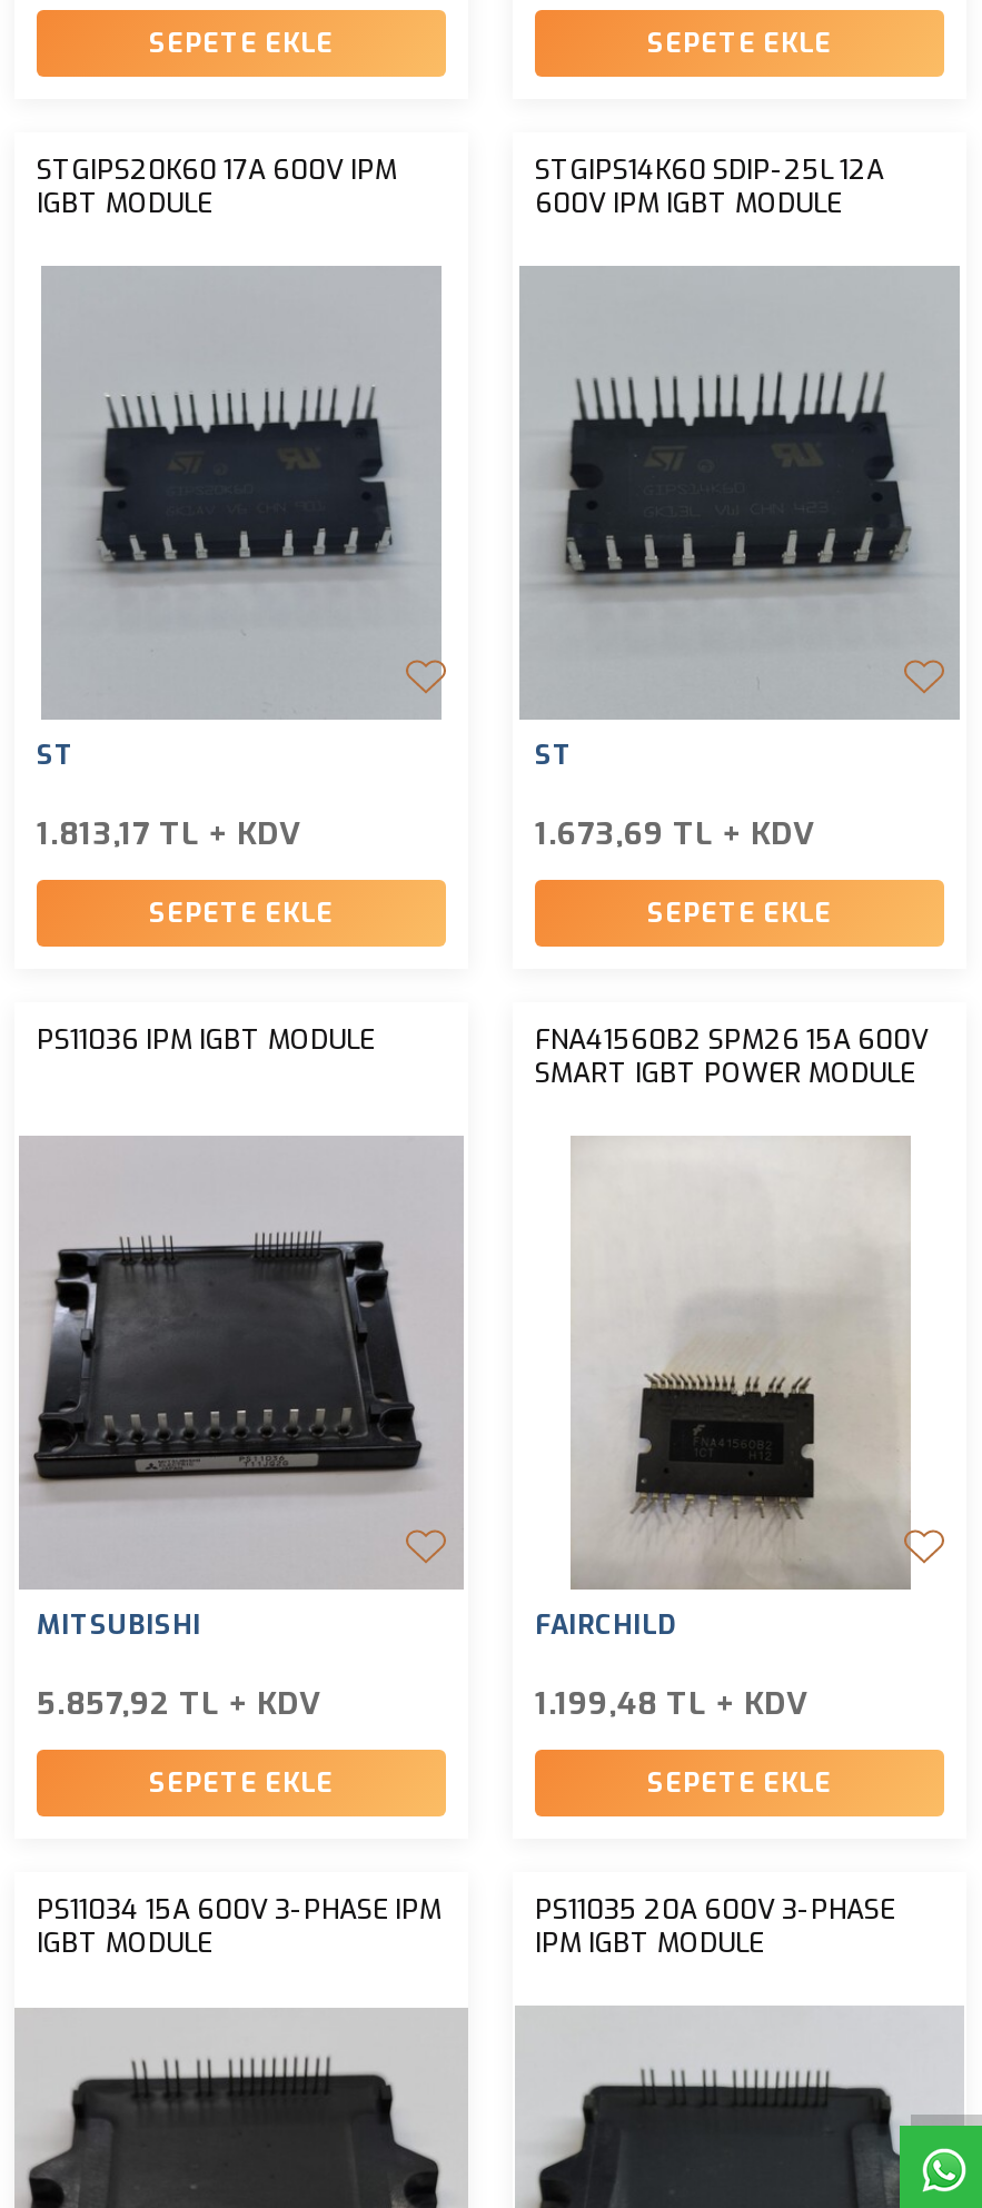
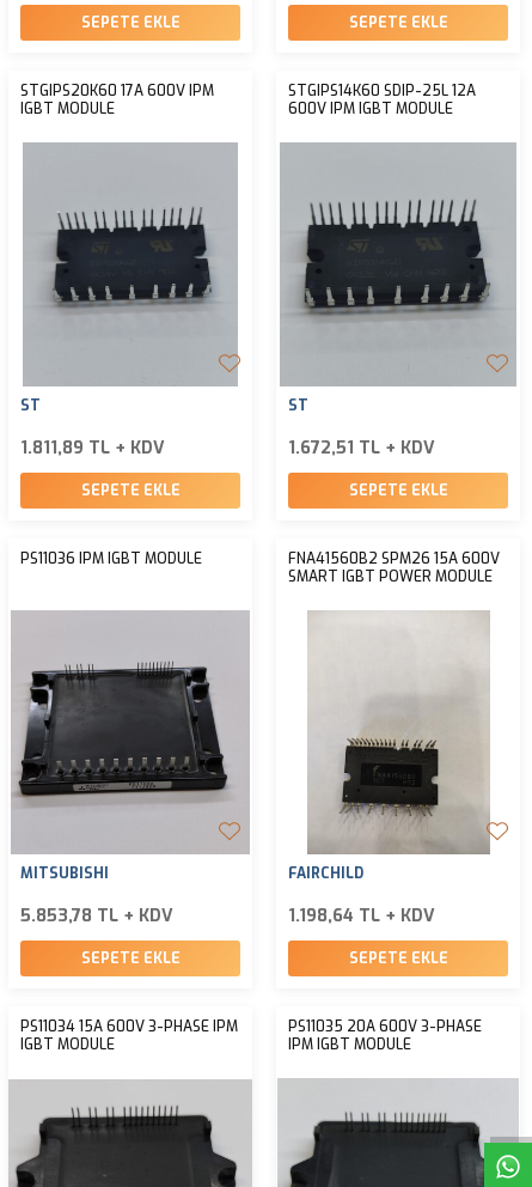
[37,813,301,855] 1.813,17 TL + KDV -> [20,437,165,459] 1.811,89 TL + KDV
[535,813,815,855] 1.673,69 TL + KDV -> [288,437,435,459] 1.672,51 TL + KDV
[37,1683,321,1725] 5.857,92 TL + KDV -> [20,905,173,927] 5.853,78 TL + KDV
[535,1683,809,1725] 1.199,48 TL + KDV -> [288,905,435,927] 1.198,64 TL + KDV

